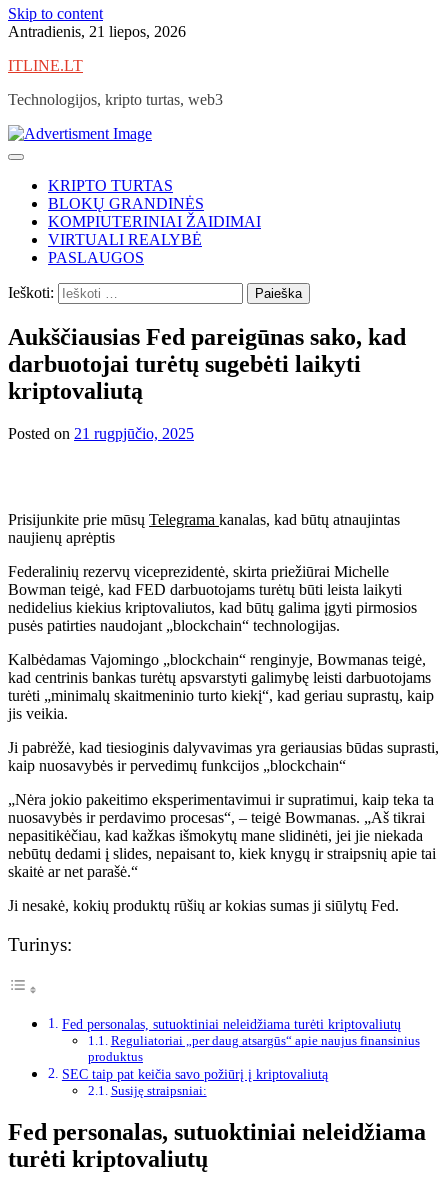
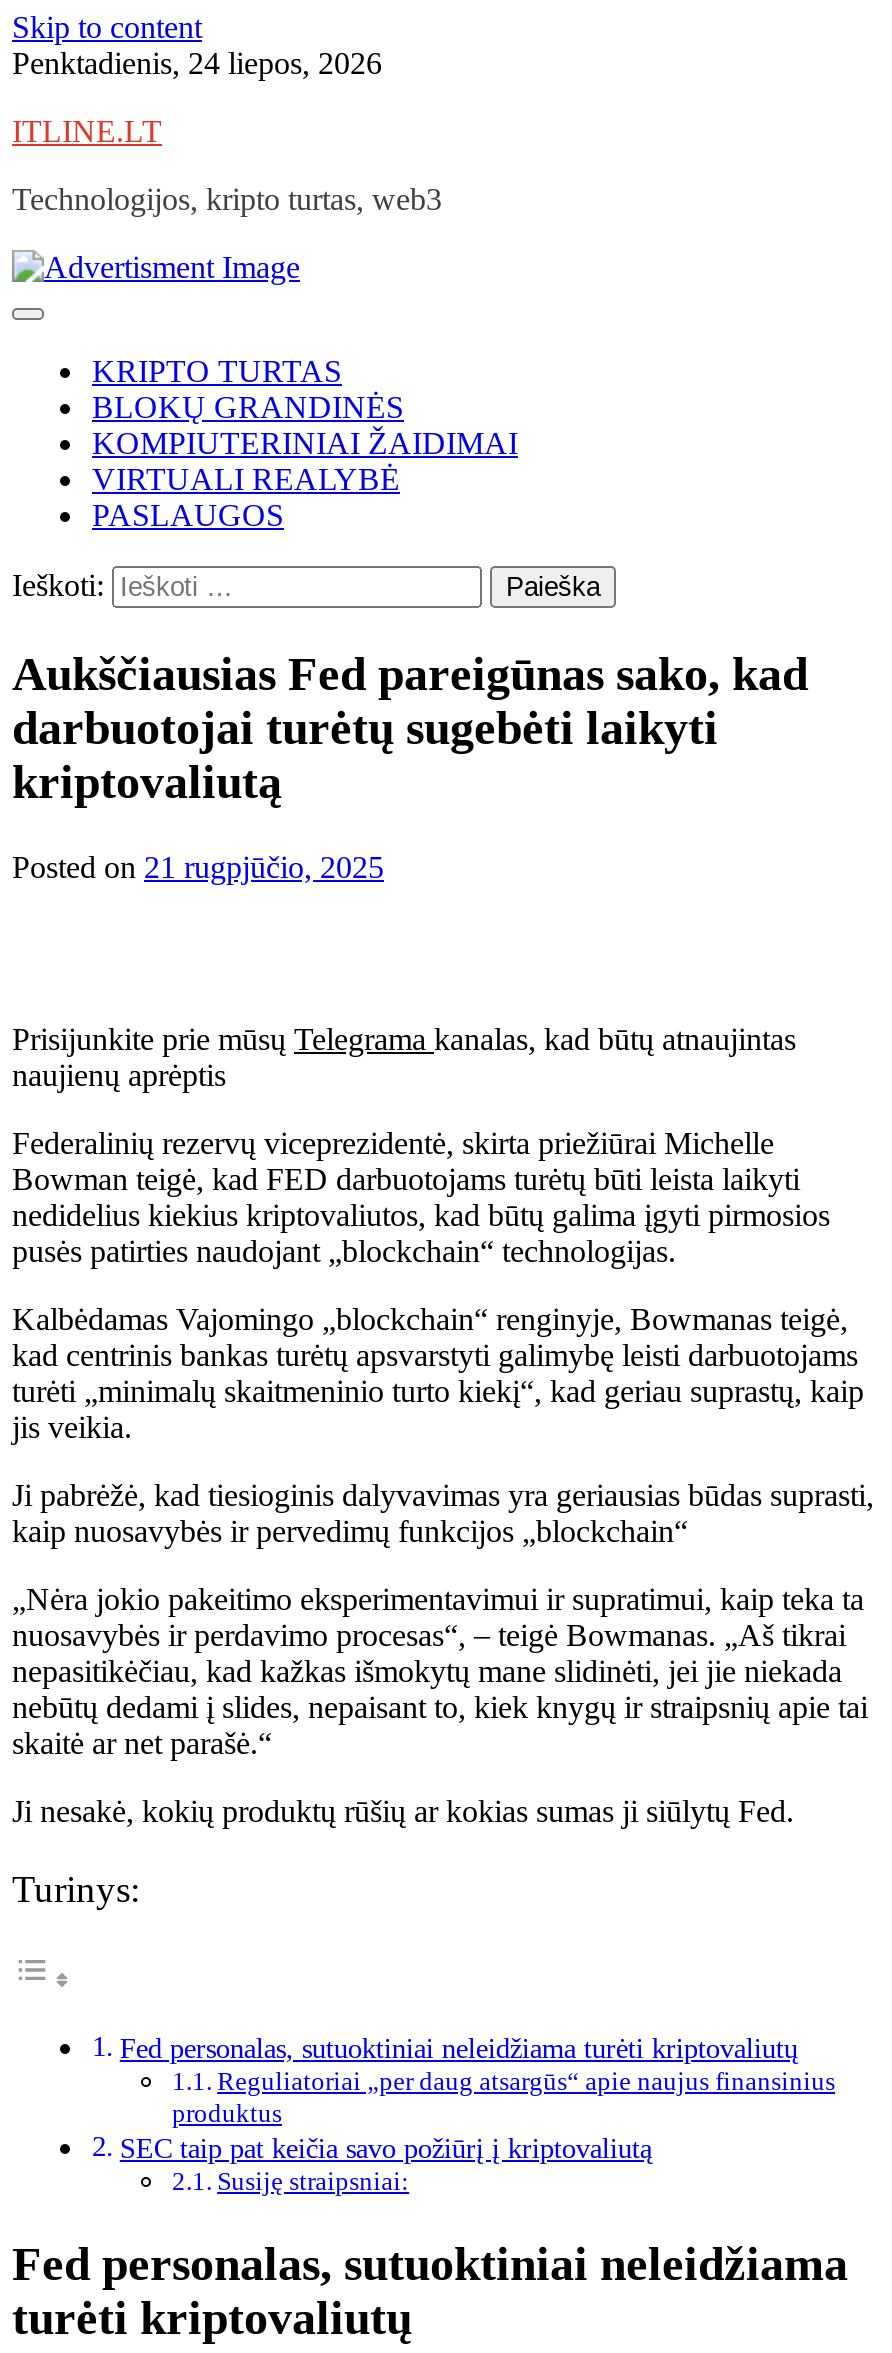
[8,23,186,40] Antradienis, 21 liepos, 2026 -> [12,46,382,80] Penktadienis, 24 liepos, 2026

